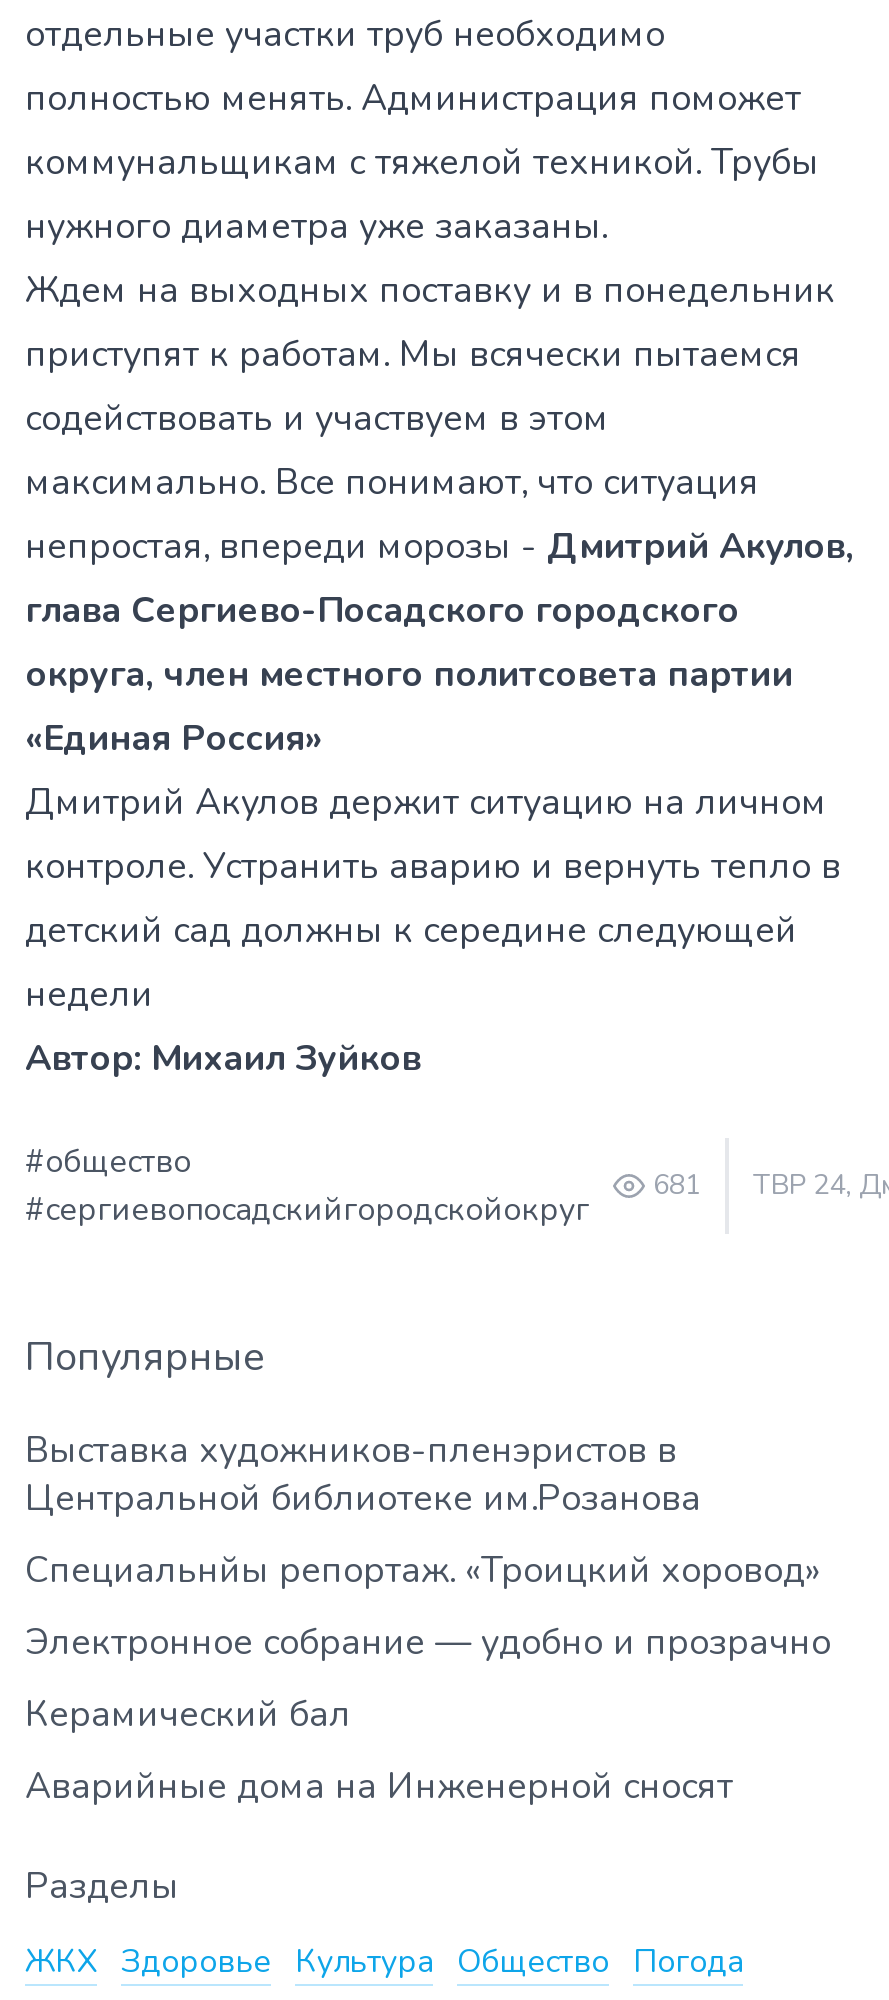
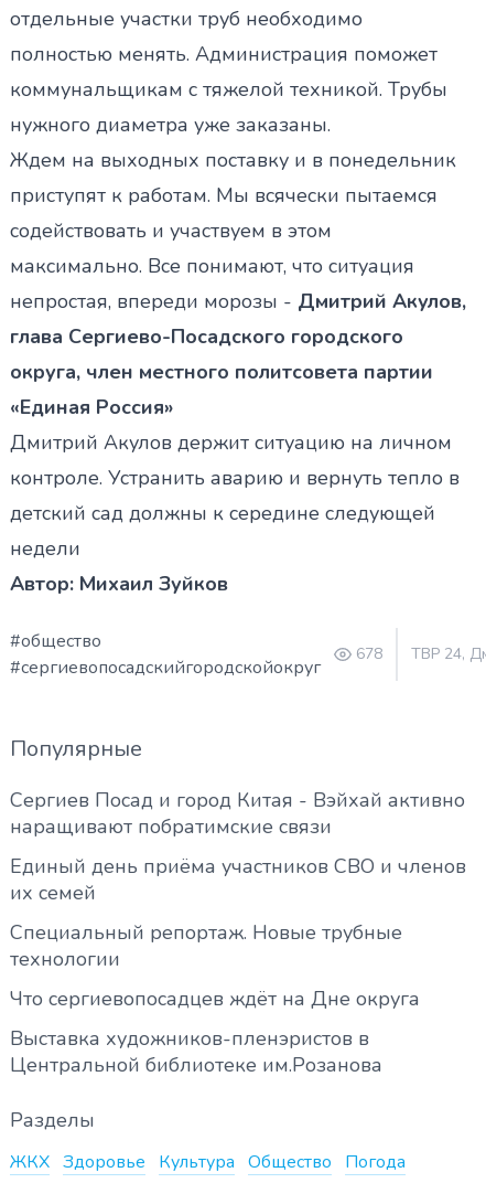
[653,1166,701,1204] 681 -> [356,643,382,664] 678
none -> [10,787,466,1012] Сергиев Посад и город Китая - Вэйхай активно | наращивают побратимские связи | Единый день приёма участников СВО и членов | их семей | Специальный репортаж. Новые трубные | технологии | Что сергиевопосадцев ждёт на Дне округа
moved [25,1426,701,1522] -> [10,1025,382,1078]: Выставка художников-пленэристов в | Центральной библиотеке им.Розанова
[25,1546,831,1810] Специальнйы репортаж. «Троицкий хоровод» | Электронное собрание — удобно и прозрачно | Керамический бал | Аварийные дома на Инженерной сносят -> none

